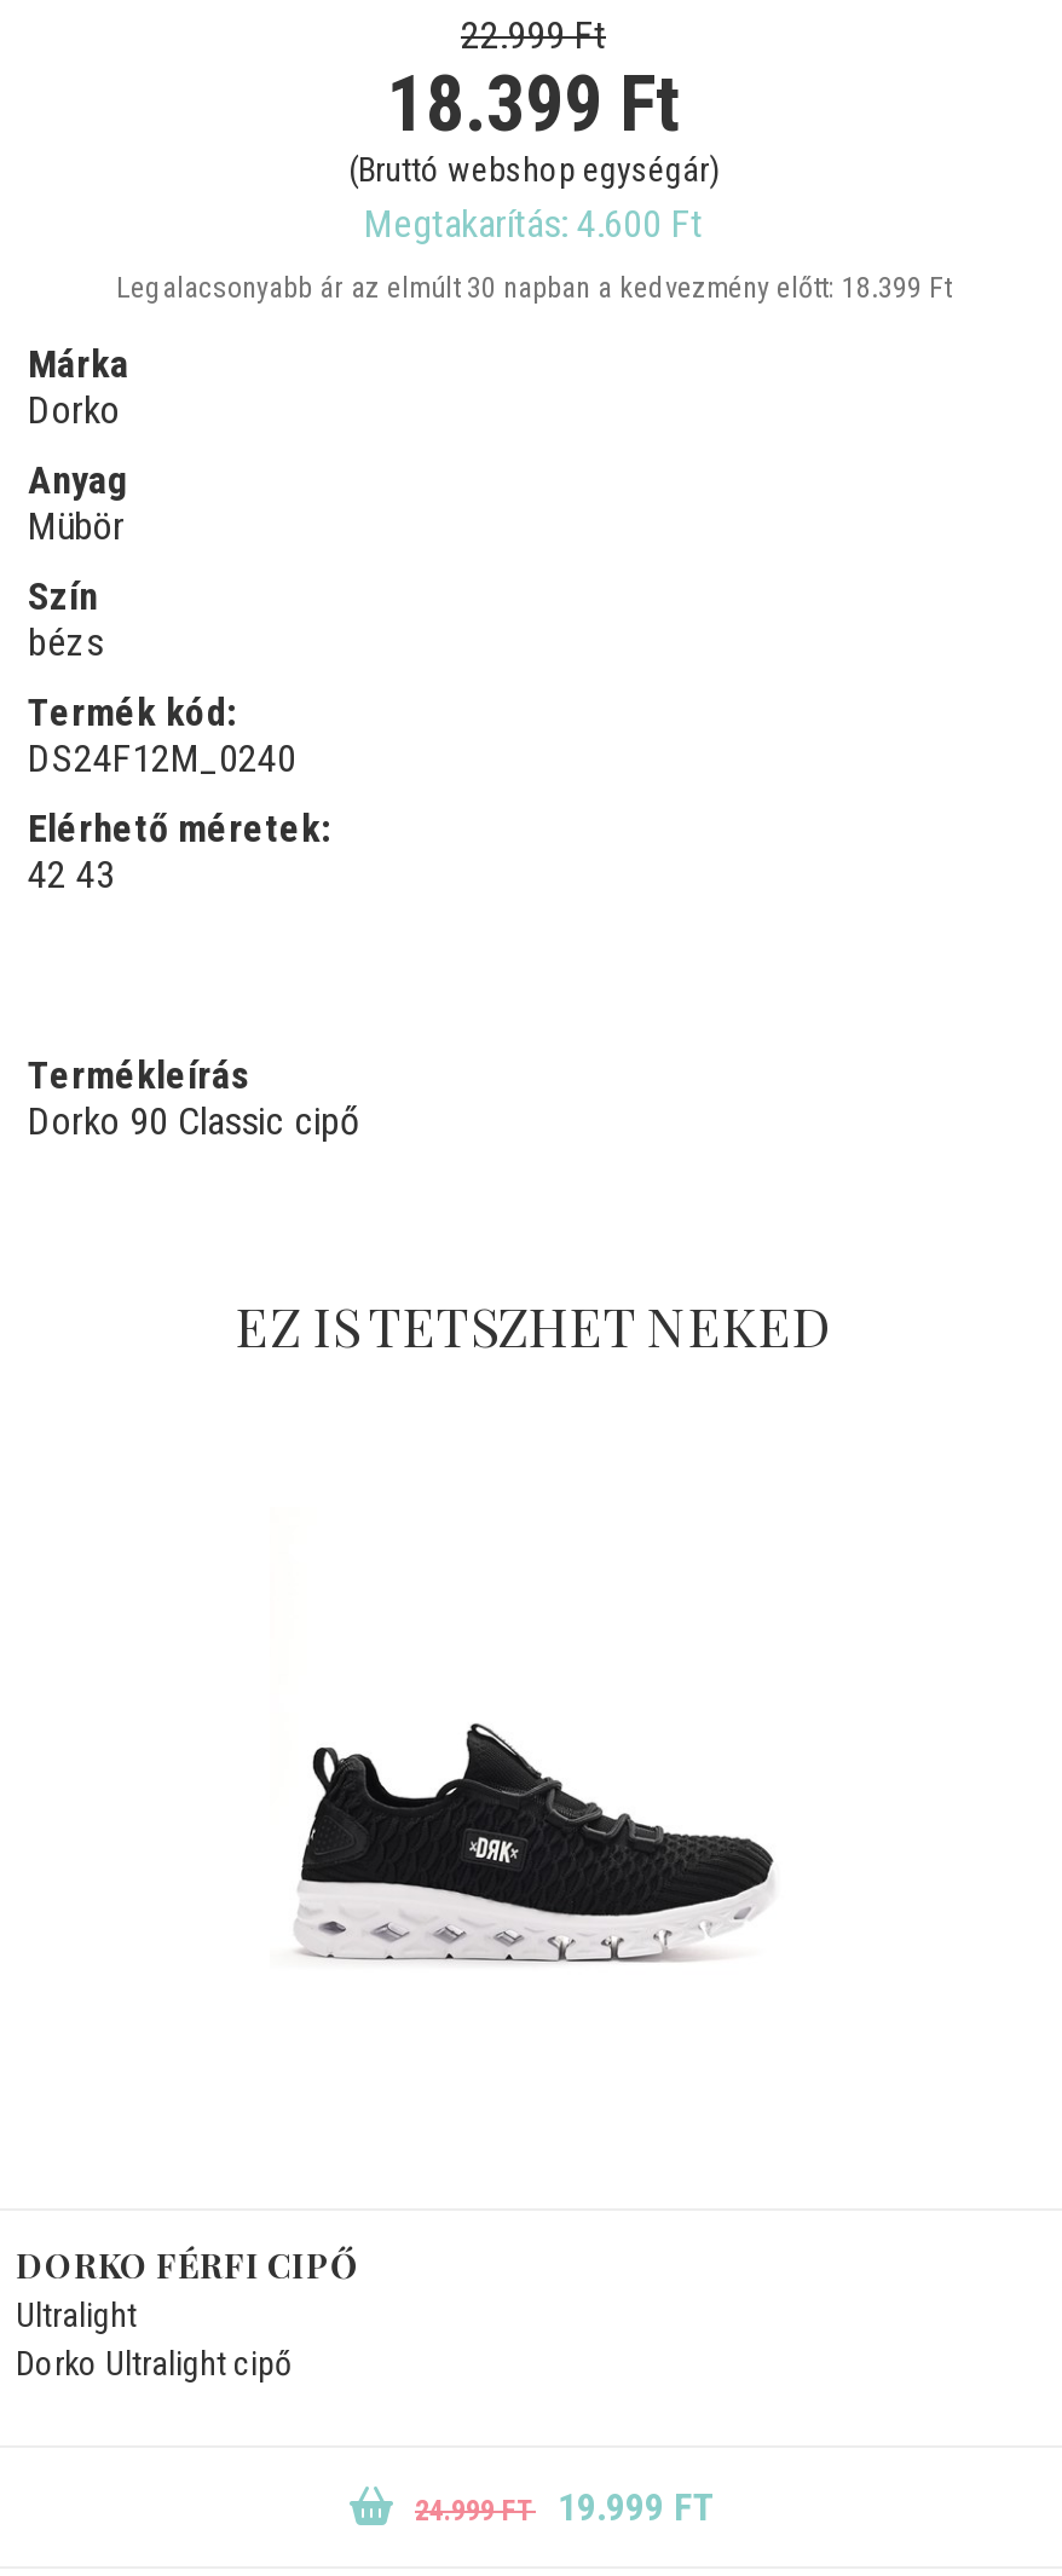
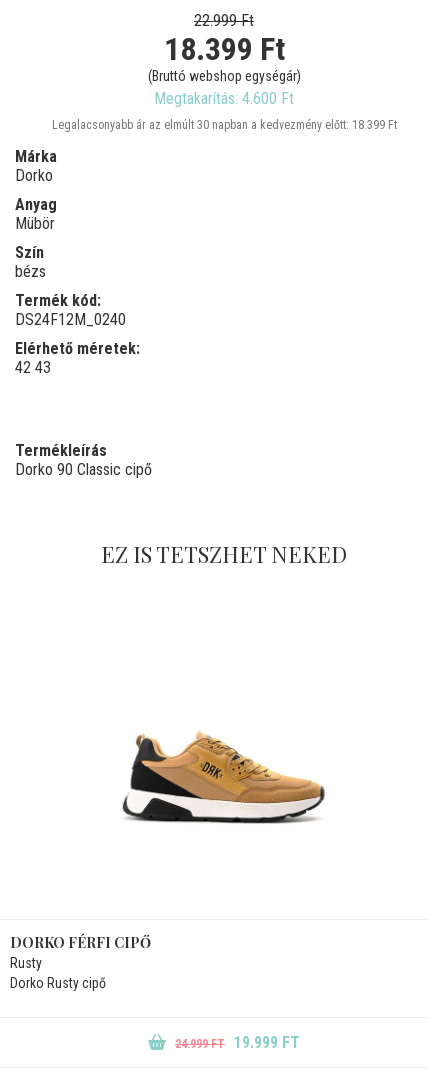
[289,1722,778,1976] [image] -> [122,719,326,825] [image]
[16,2295,292,2382] Ultralight | Dorko Ultralight cipő -> [10,955,106,991] Rusty | Dorko Rusty cipő

